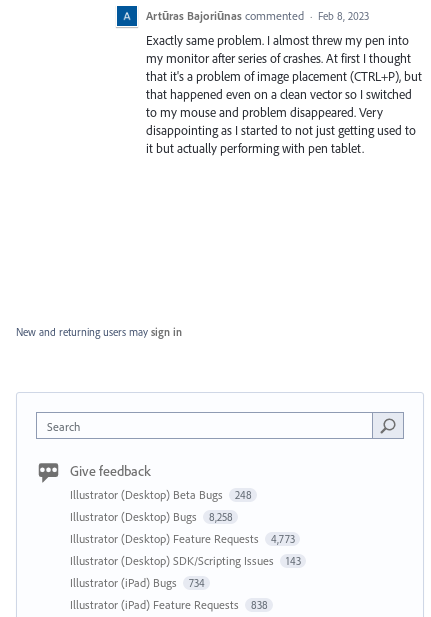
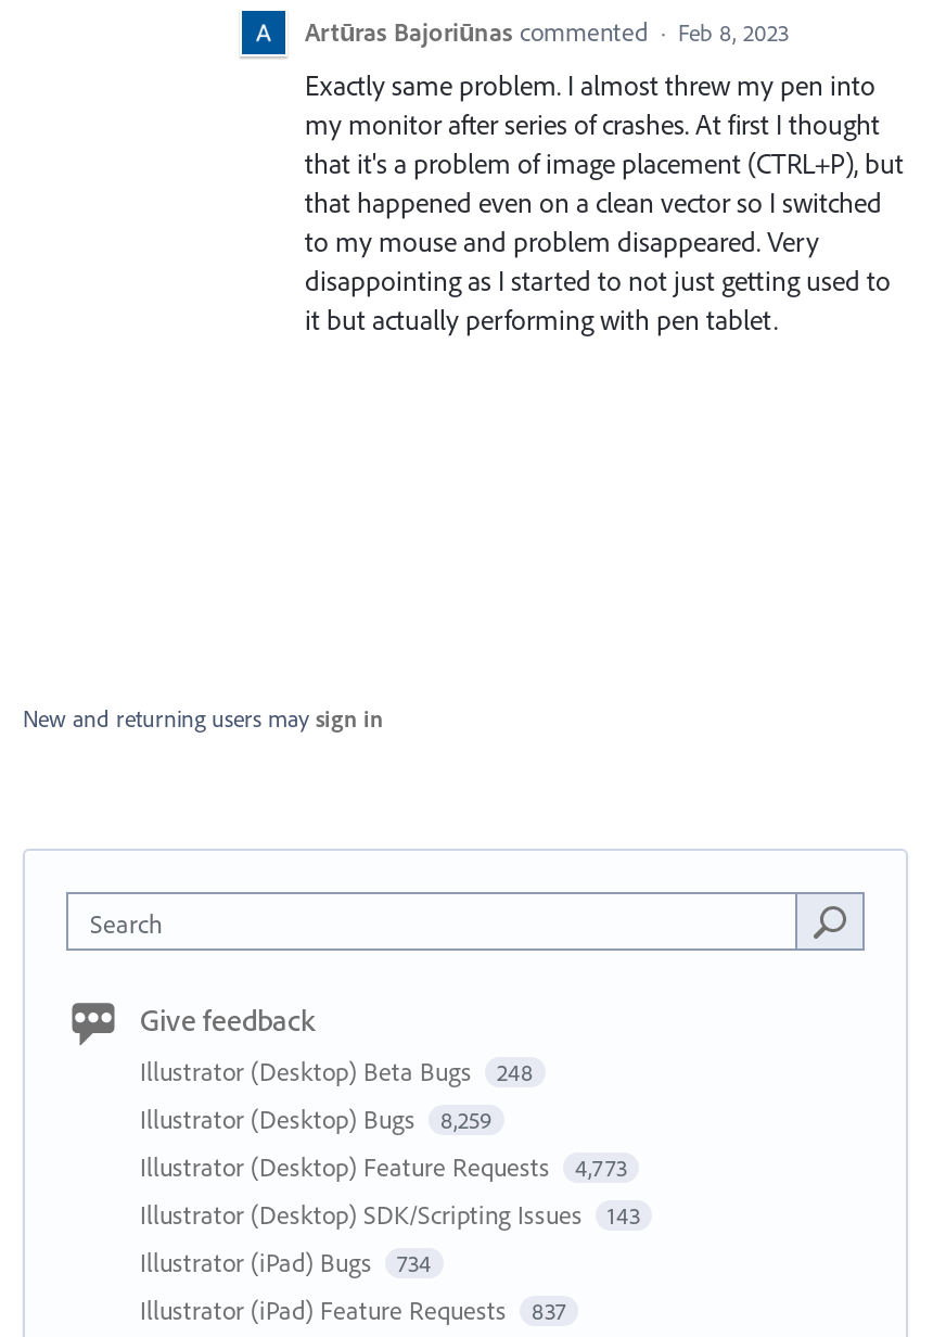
[70,509,232,524] Illustrator (Desktop) Bugs 8,258 -> [140,1103,493,1135] Illustrator (Desktop) Bugs 8,259
[70,597,267,612] Illustrator (iPad) Feature Requests 838 -> [140,1294,566,1326] Illustrator (iPad) Feature Requests 837

